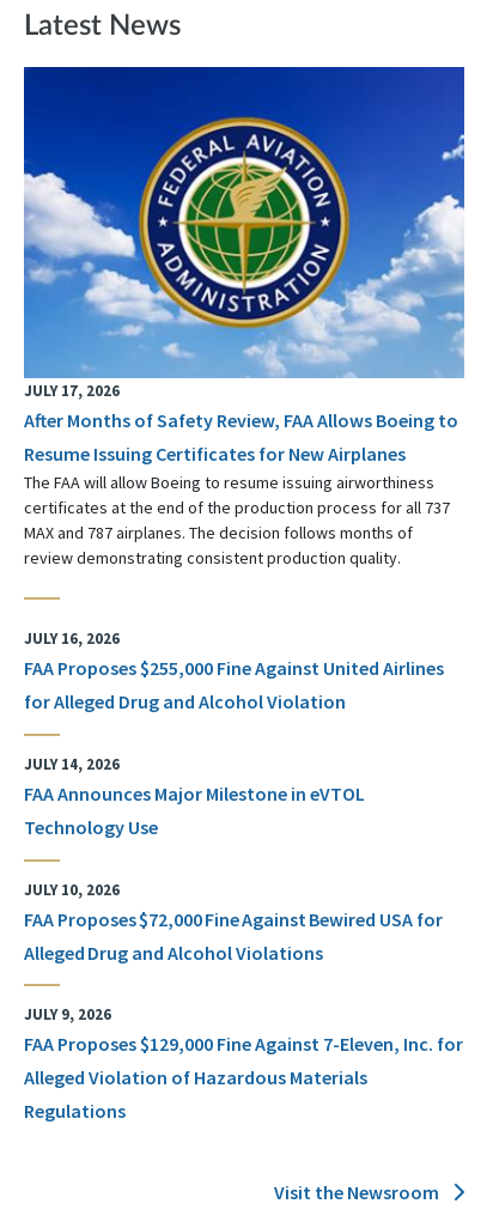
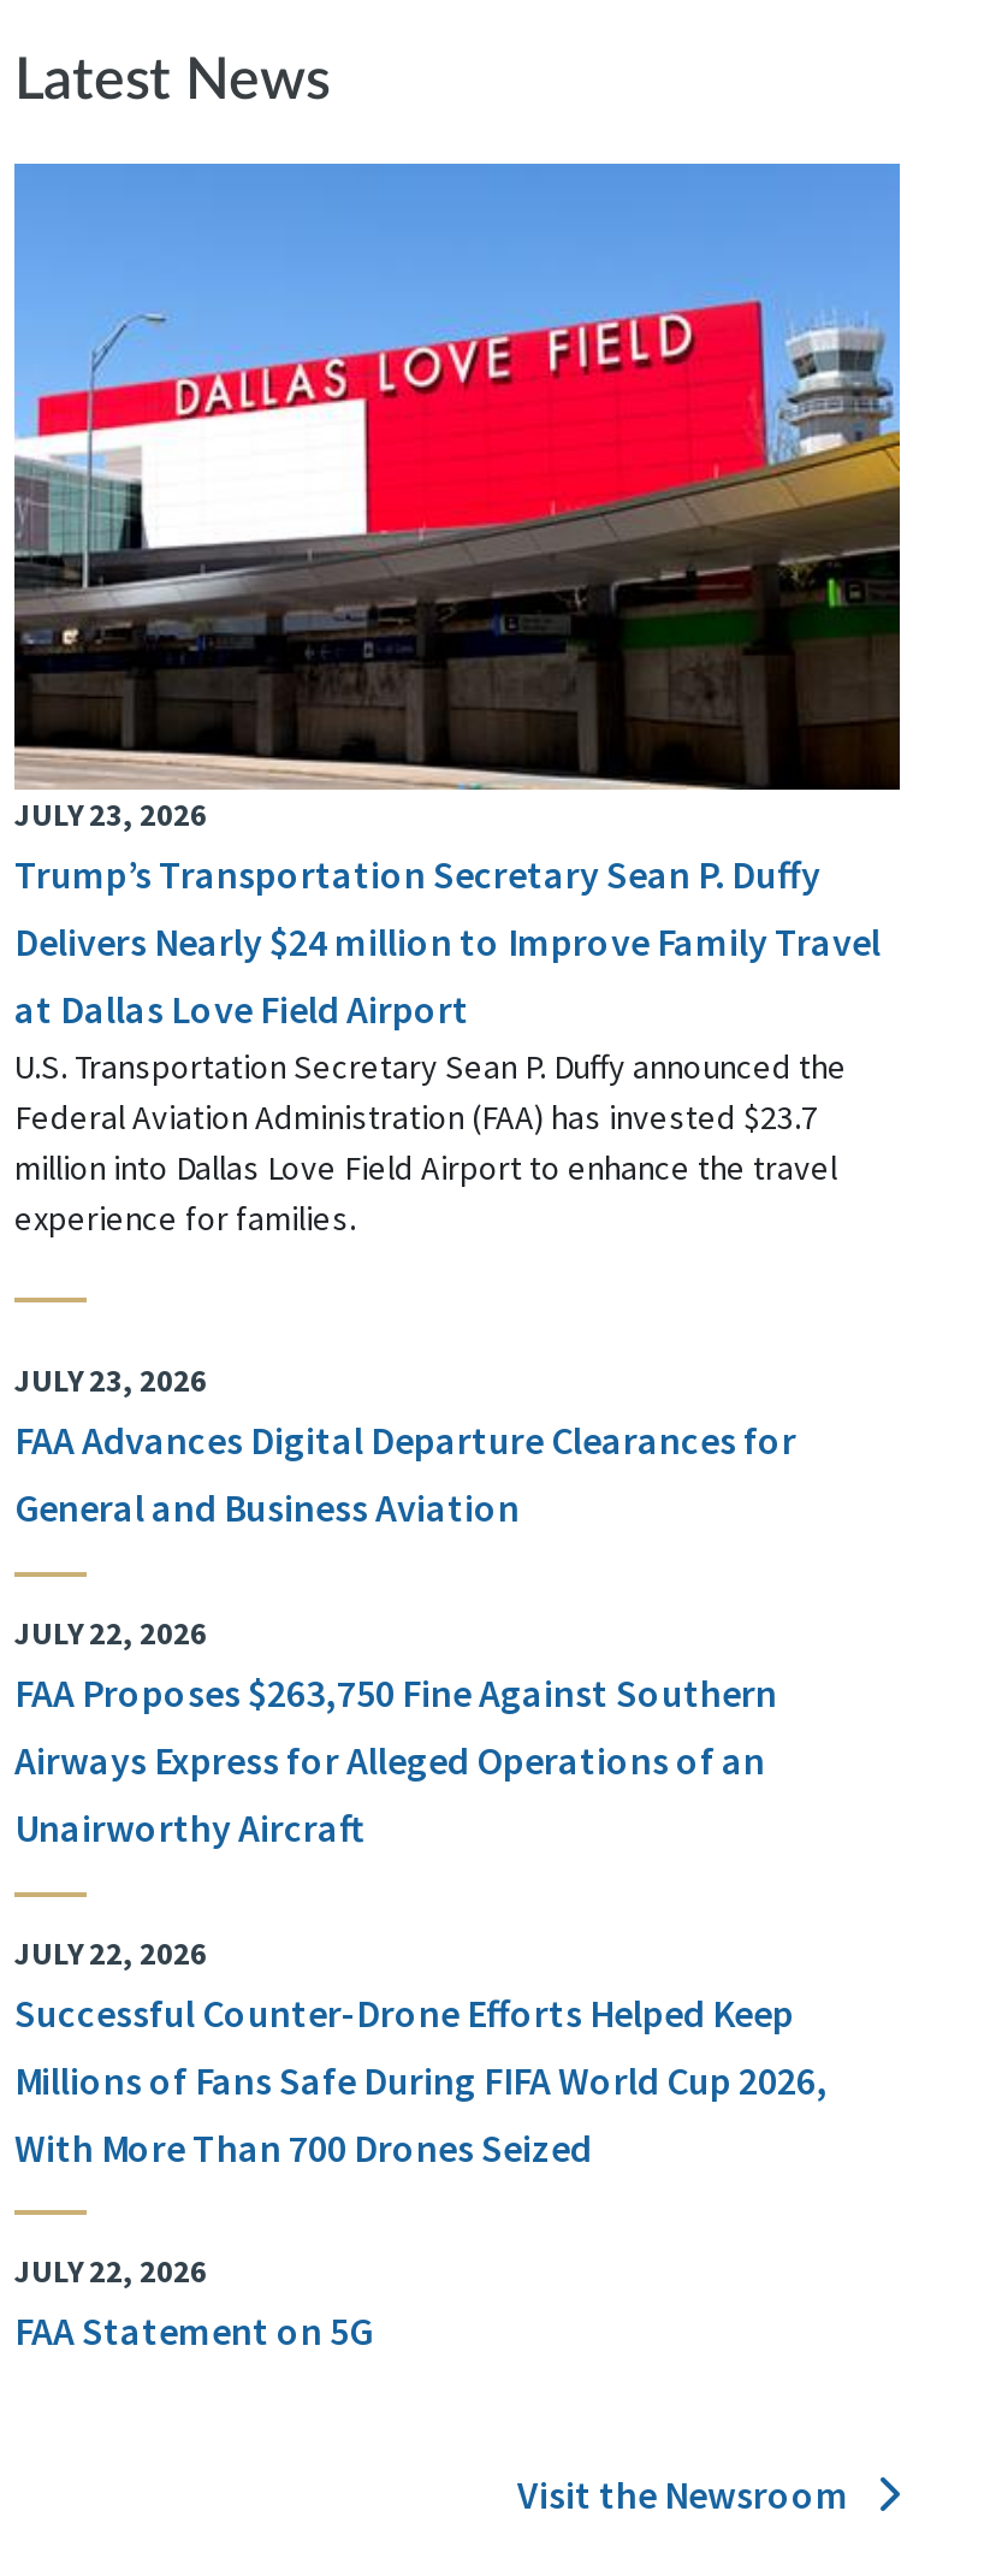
[23,66,465,568] [image] | JULY 17, 2026 | After Months of Safety Review, FAA Allows Boeing to | Resume Issuing Certificates for New Airplanes | The FAA will allow Boeing to resume issuing airworthiness | certificates at the end of the production process for all 737 | MAX and 787 airplanes. The decision follows months of | review demonstrating consistent production quality. -> [12,161,902,1239] [image] | JULY 23, 2026 | Trump’s Transportation Secretary Sean P. Duffy | Delivers Nearly $24 million to Improve Family Travel | at Dallas Love Field Airport | U.S. Transportation Secretary Sean P. Duffy announced the | Federal Aviation Administration (FAA) has invested $23.7 | million into Dallas Love Field Airport to enhance the travel | experience for families.
[24,629,444,714] JULY 16, 2026 | FAA Proposes $255,000 Fine Against United Airlines | for Alleged Drug and Alcohol Violation -> [14,1361,796,1532] JULY 23, 2026 | FAA Advances Digital Departure Clearances for | General and Business Aviation
[24,754,365,839] JULY 14, 2026 | FAA Announces Major Milestone in eVTOL | Technology Use -> [14,1613,777,1851] JULY 22, 2026 | FAA Proposes $263,750 Fine Against Southern | Airways Express for Alleged Operations of an | Unairworthy Aircraft
[24,879,443,964] JULY 10, 2026 | FAA Proposes $72,000 Fine Against Bewired USA for | Alleged Drug and Alcohol Violations -> [14,1932,828,2171] JULY 22, 2026 | Successful Counter-Drone Efforts Helped Keep | Millions of Fans Safe During FIFA World Cup 2026, | With More Than 700 Drones Seized
[24,1004,463,1123] JULY 9, 2026 | FAA Proposes $129,000 Fine Against 7-Eleven, Inc. for | Alleged Violation of Hazardous Materials | Regulations -> [14,2251,373,2355] JULY 22, 2026 | FAA Statement on 5G

